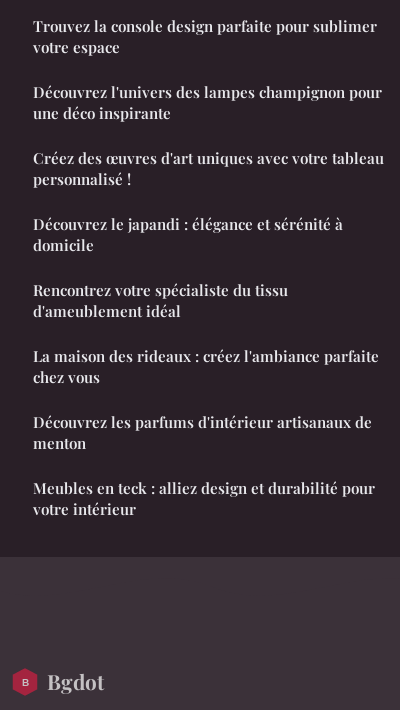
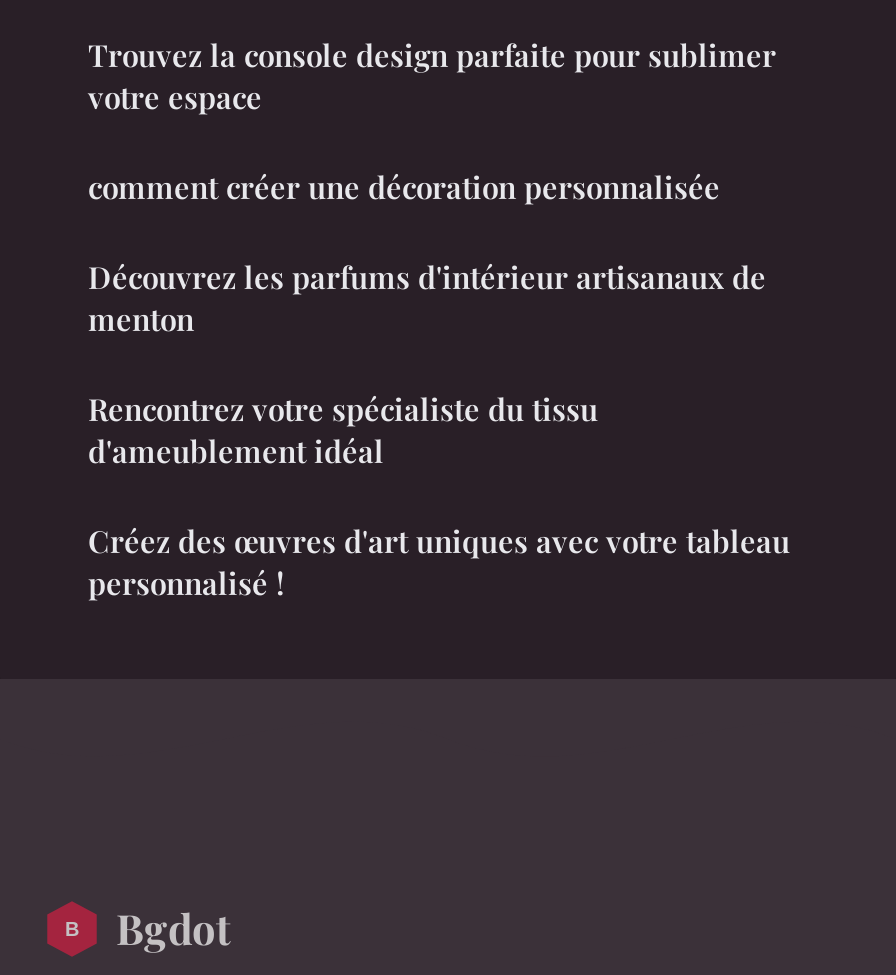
[33,82,382,123] Découvrez l'univers des lampes champignon pour | une déco inspirante -> [88,167,720,207] comment créer une décoration personnalisée
moved [33,148,384,189] -> [88,521,790,603]: Créez des œuvres d'art uniques avec votre tableau | personnalisé !
[33,214,379,519] Découvrez le japandi : élégance et sérénité à | domicile | La maison des rideaux : créez l'ambiance parfaite | chez vous | Meubles en teck : alliez design et durabilité pour | votre intérieur -> none
moved [33,280,288,321] -> [88,389,598,471]: Rencontrez votre spécialiste du tissu | d'ameublement idéal
moved [33,412,372,453] -> [88,257,766,339]: Découvrez les parfums d'intérieur artisanaux de | menton

